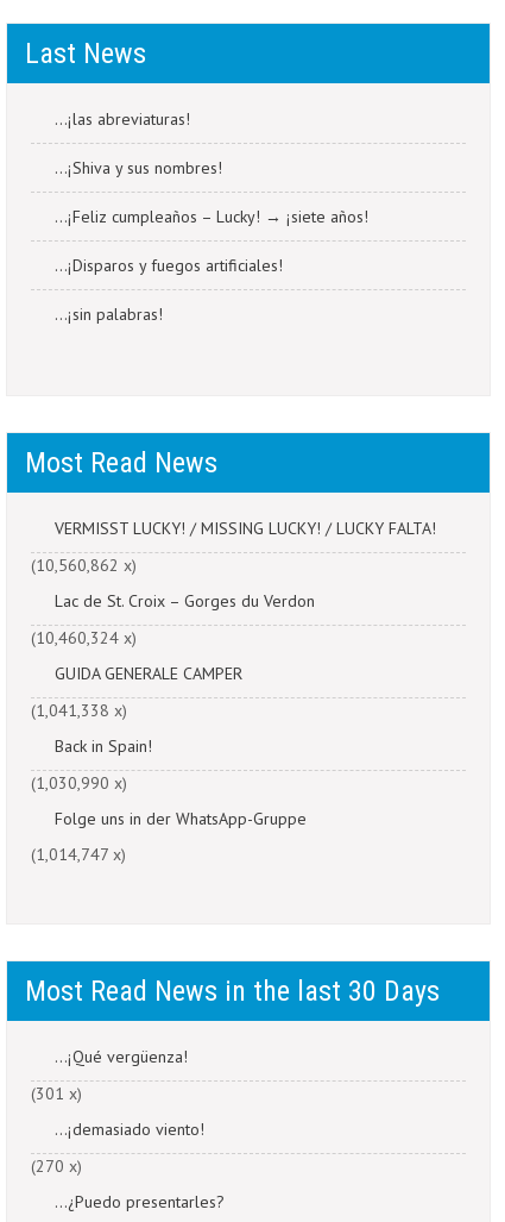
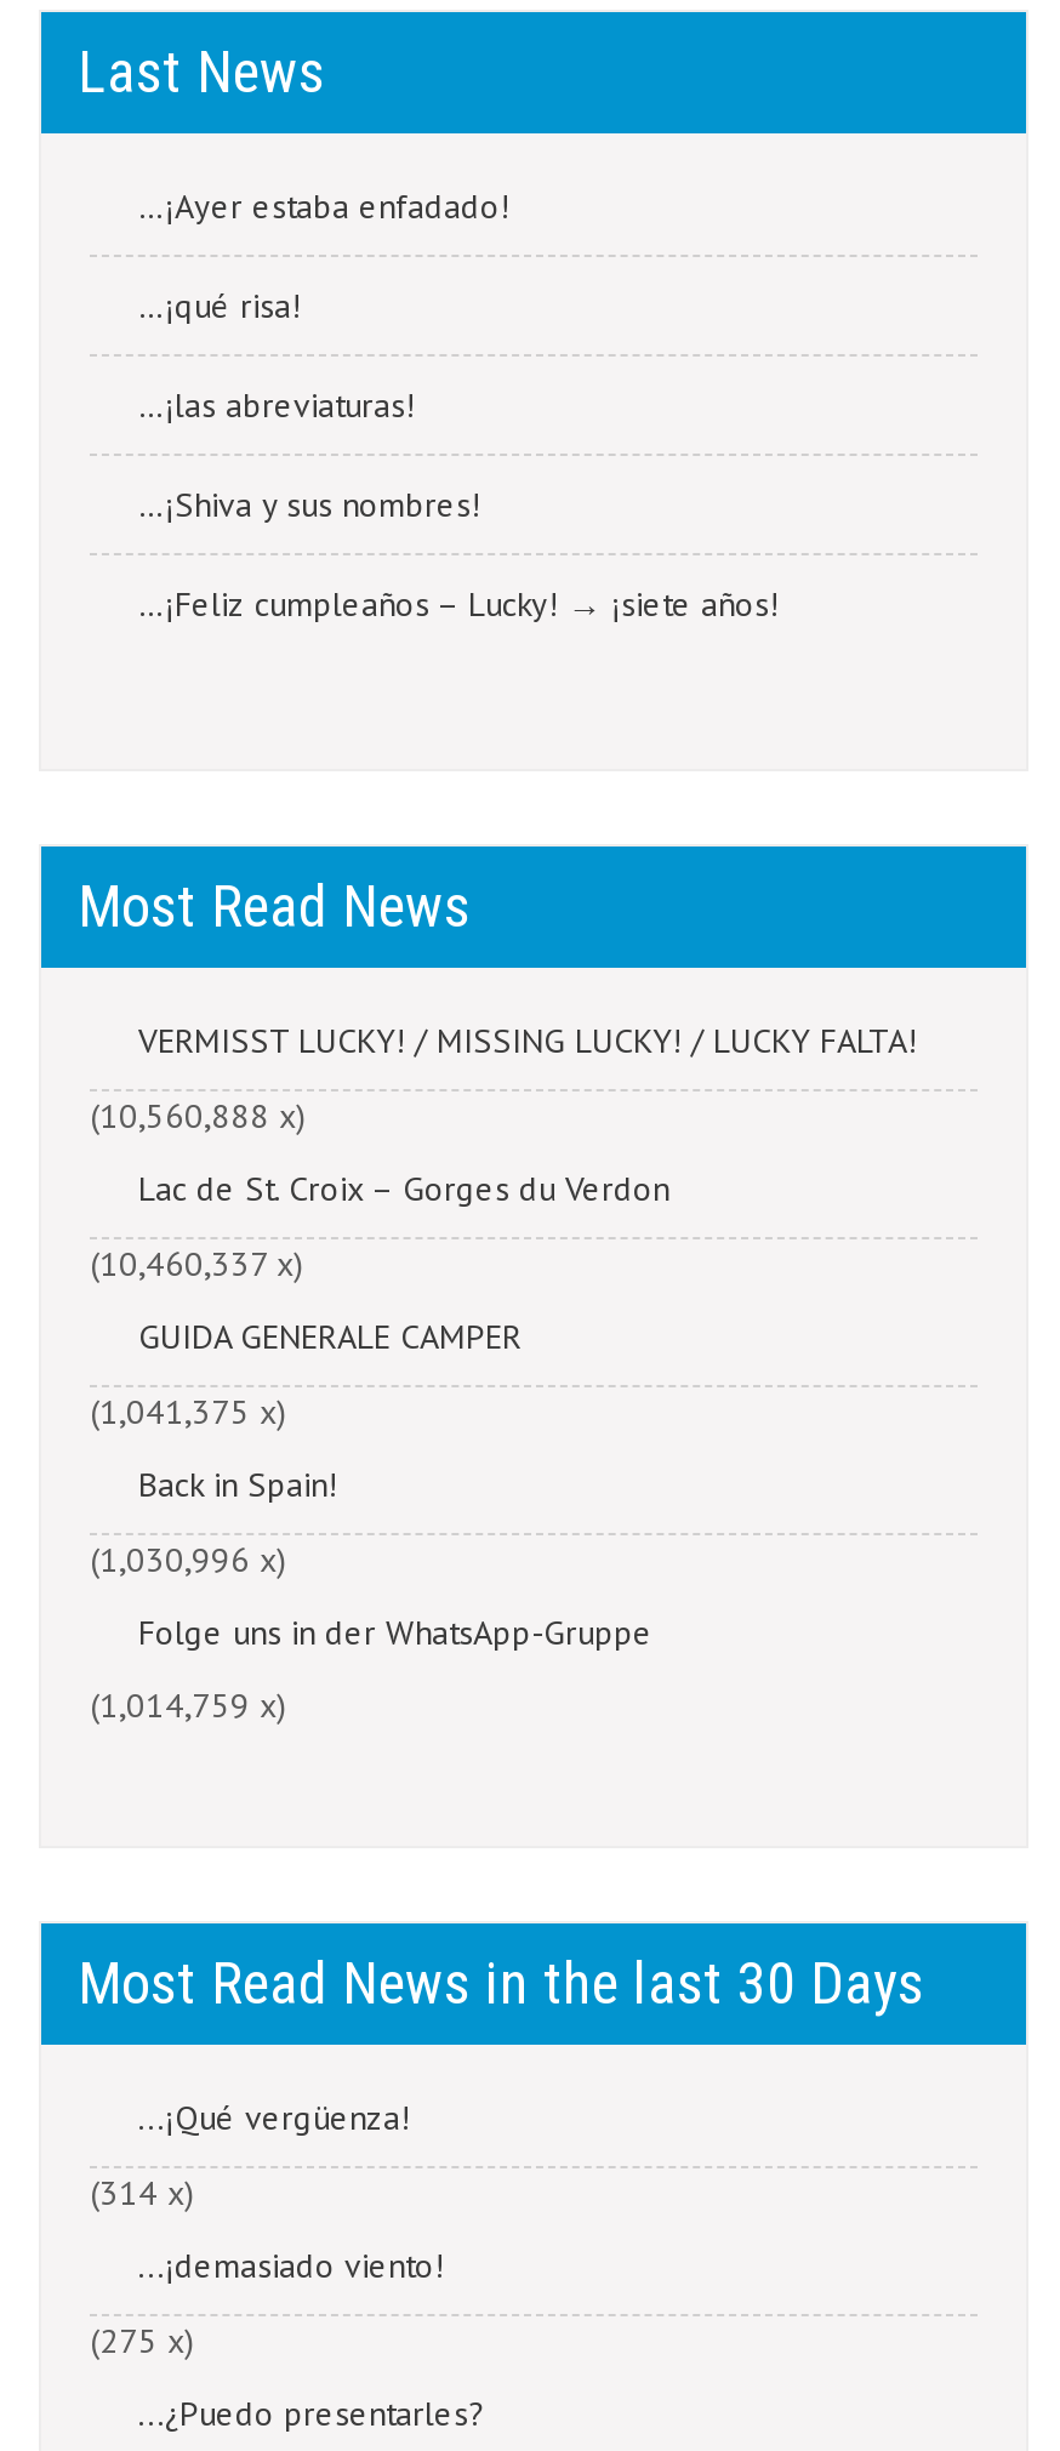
none -> [138,184,509,327] …¡Ayer estaba enfadado! | …¡qué risa!
moved [55,108,222,178] -> [138,383,480,526]: …¡las abreviaturas! | …¡Shiva y sus nombres!
[55,255,283,325] …¡Disparos y fuegos artificiales! | …¡sin palabras! -> none
[31,554,137,576] (10,560,862 x) -> [90,1094,306,1138] (10,560,888 x)
[31,627,137,648] (10,460,324 x) -> [90,1242,303,1286] (10,460,337 x)
[31,700,127,721] (1,041,338 x) -> [90,1390,286,1433] (1,041,375 x)
[31,772,127,794] (1,030,990 x) -> [90,1538,286,1581] (1,030,996 x)
[31,844,126,865] (1,014,747 x) -> [90,1683,286,1727] (1,014,759 x)
[31,1083,82,1104] (301 x) -> [90,2171,194,2215] (314 x)
[31,1155,82,1177] (270 x) -> [90,2319,194,2362] (275 x)

